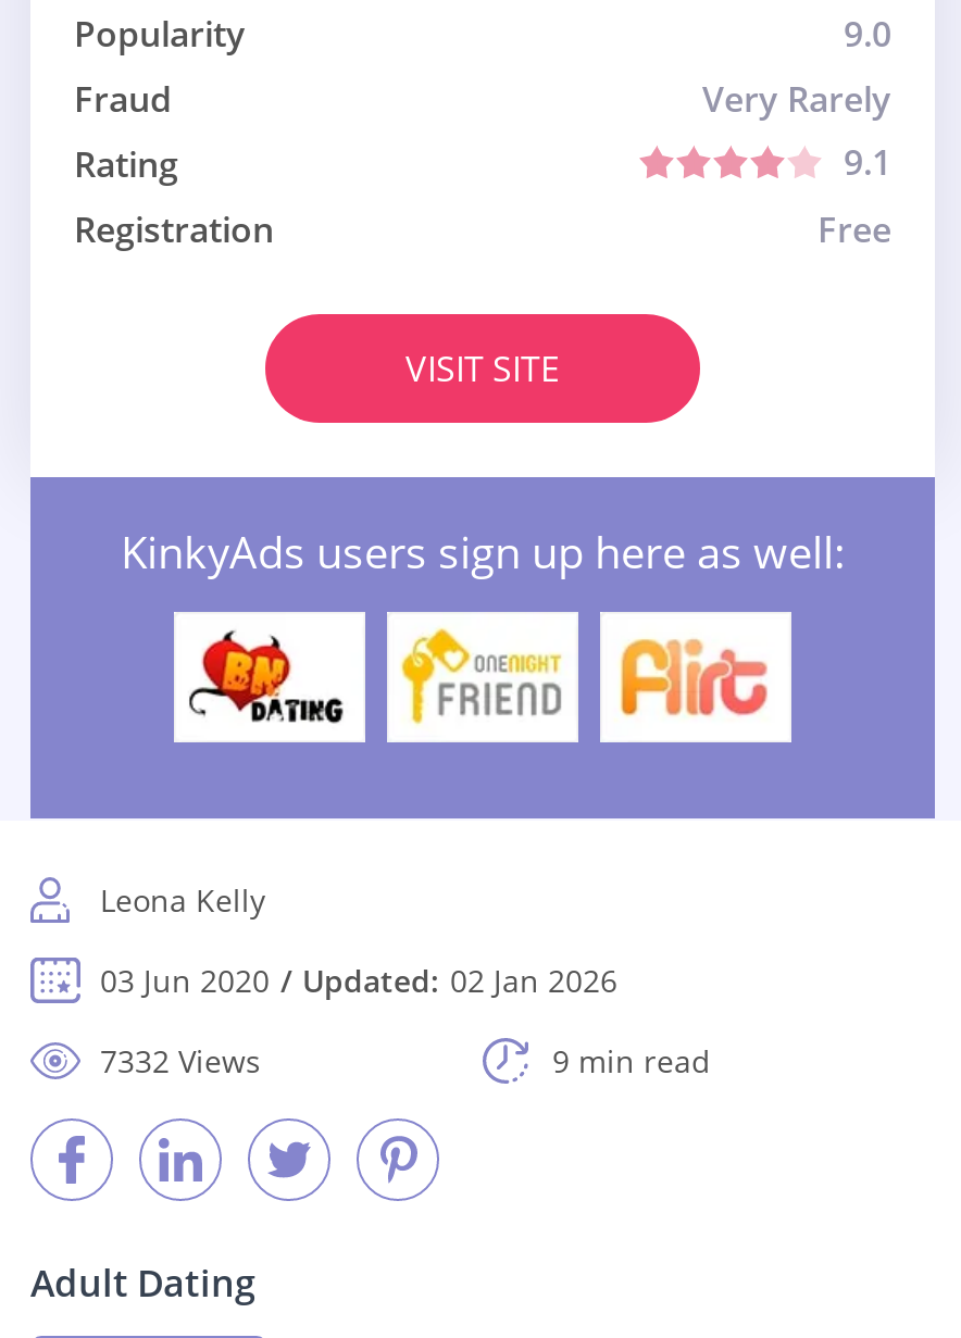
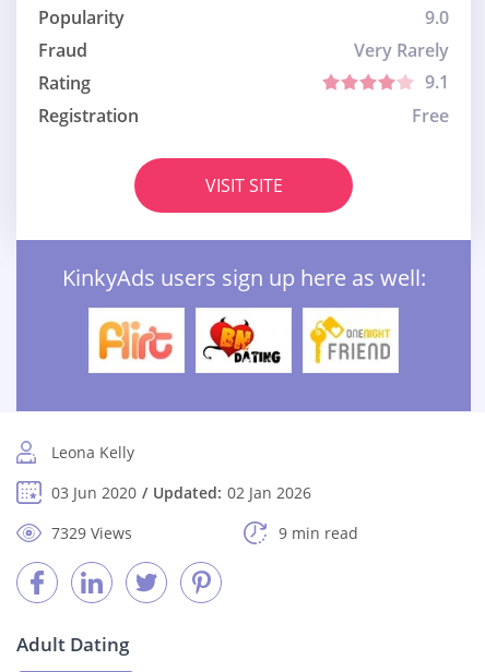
[187,629,346,725] [image] -> [96,317,174,363] [image]
[398,627,563,727] [image] -> [202,316,283,364] [image]
[615,629,774,723] [image] -> [309,315,391,365] [image]
[100,1041,261,1082] 7332 Views -> [51,523,132,543] 7329 Views

